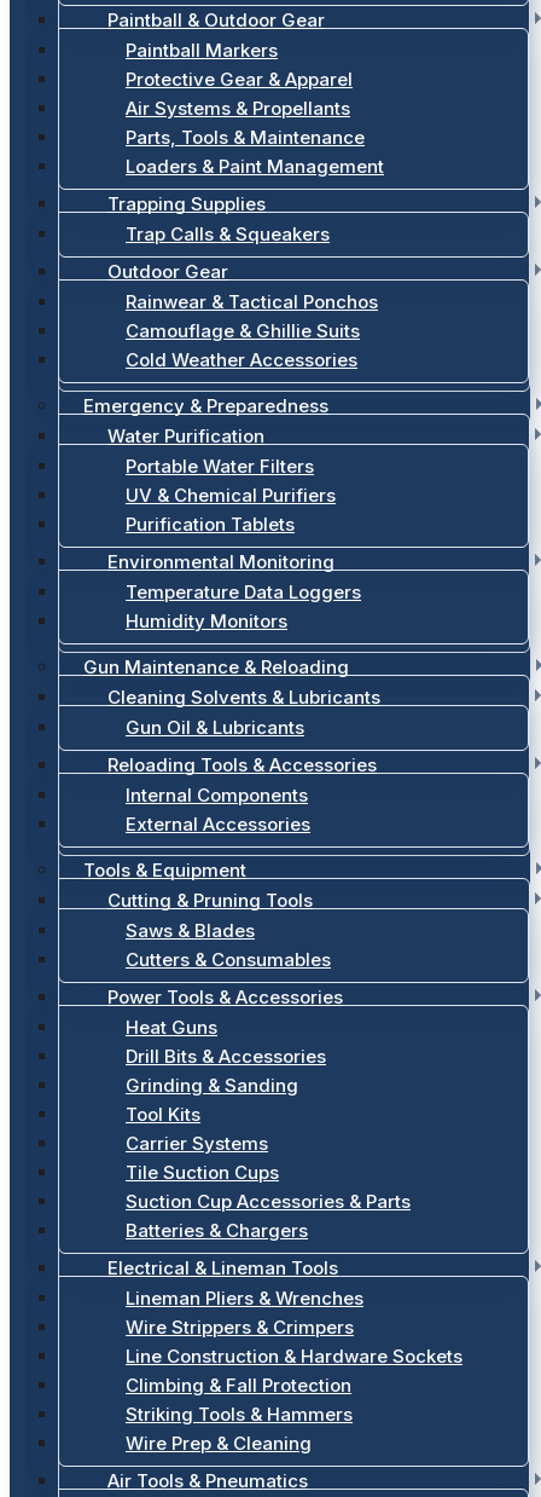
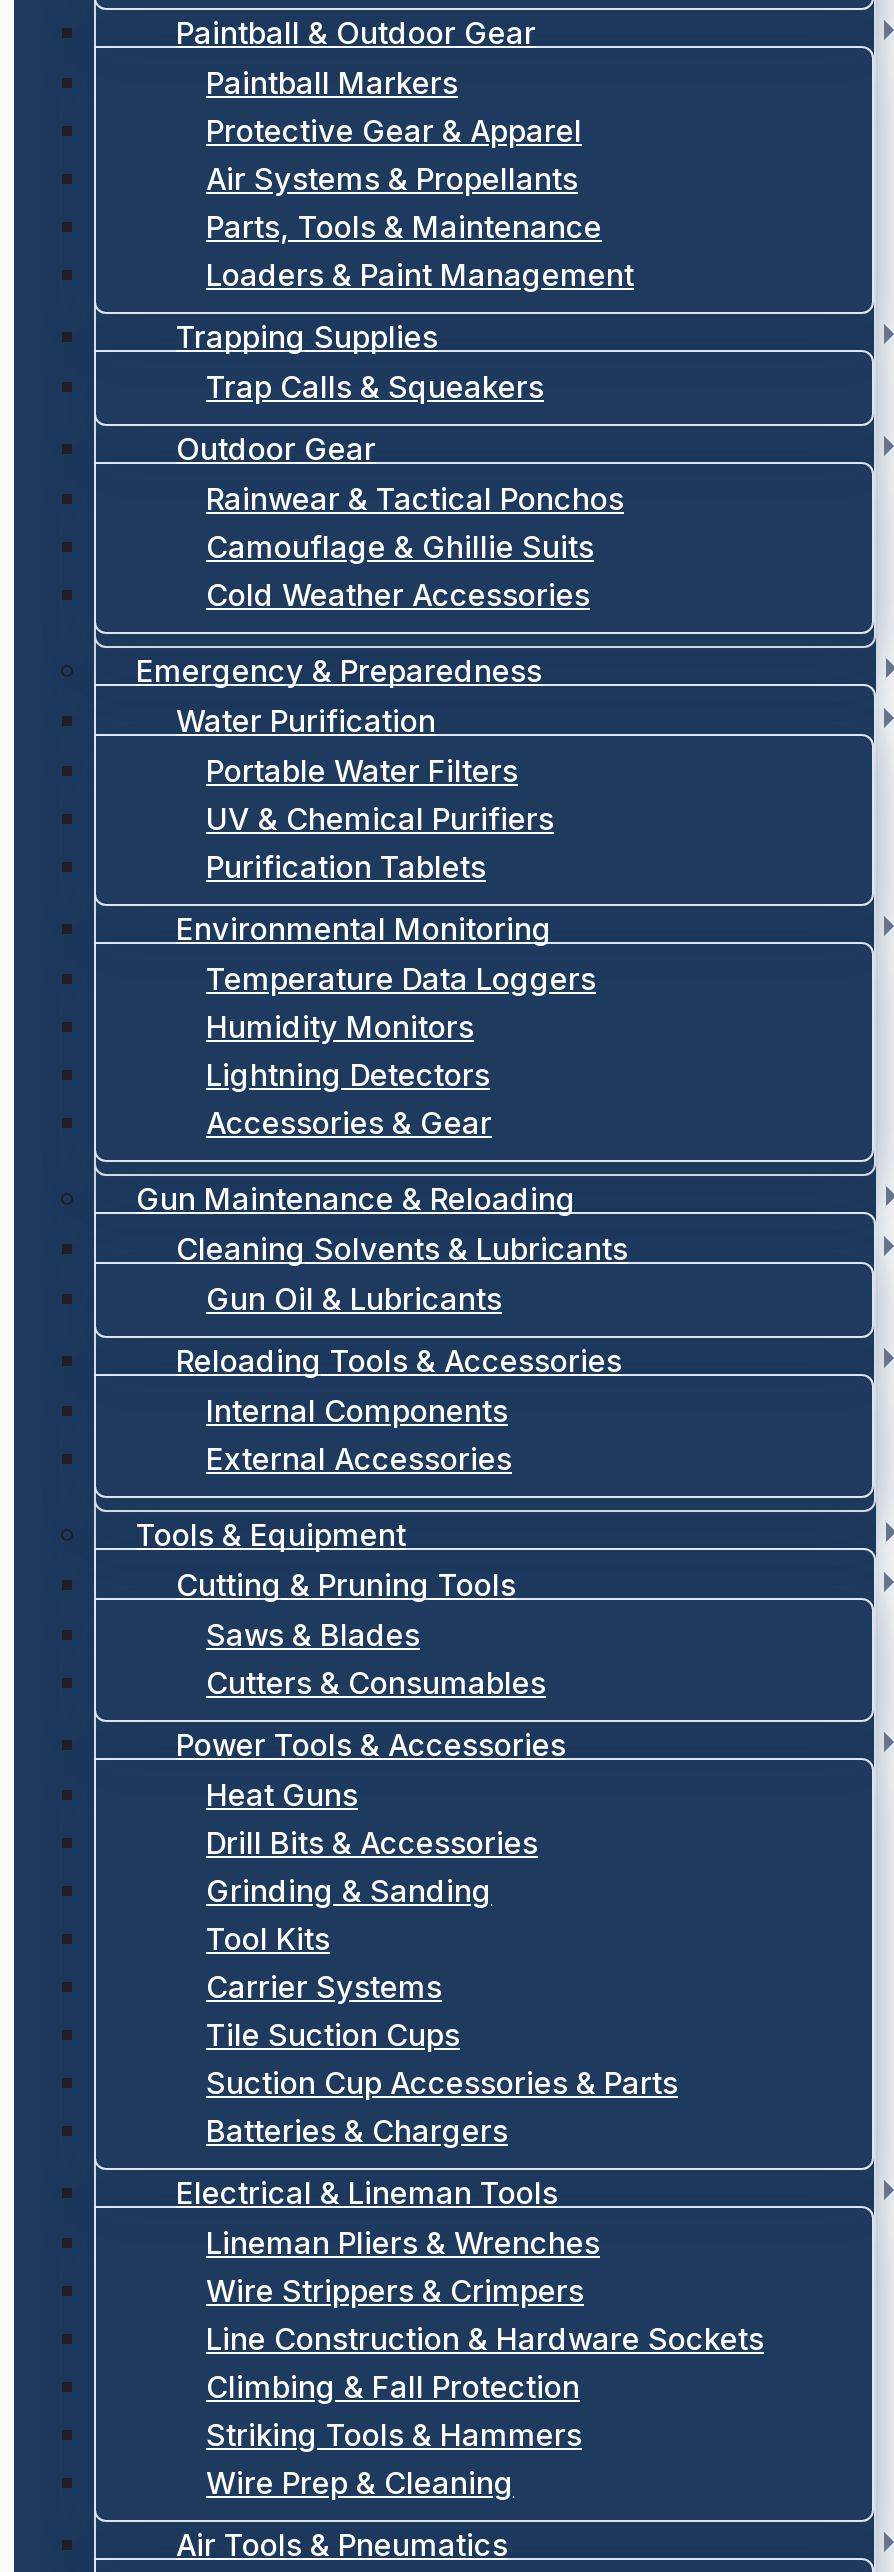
none -> [206,1056,492,1142] Lightning Detectors | Accessories & Gear

